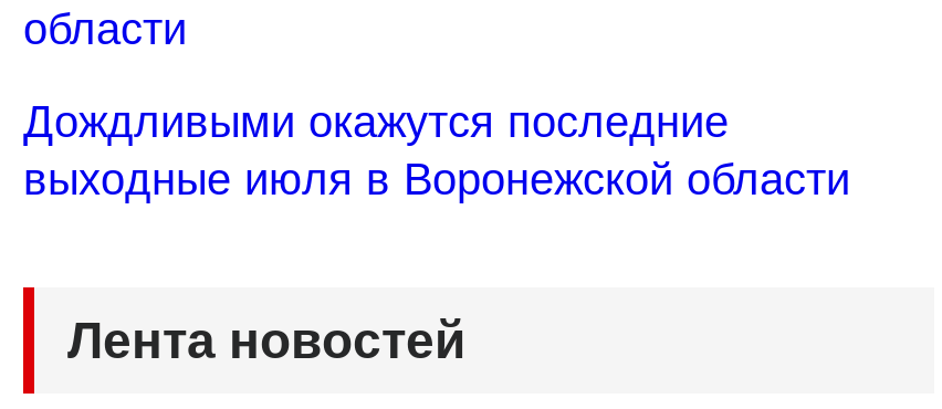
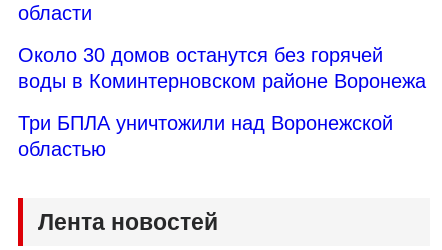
[23,97,850,203] Дождливыми окажутся последние | выходные июля в Воронежской области -> [18,44,426,160] Около 30 домов останутся без горячей | воды в Коминтерновском районе Воронежа | Три БПЛА уничтожили над Воронежской | областью

